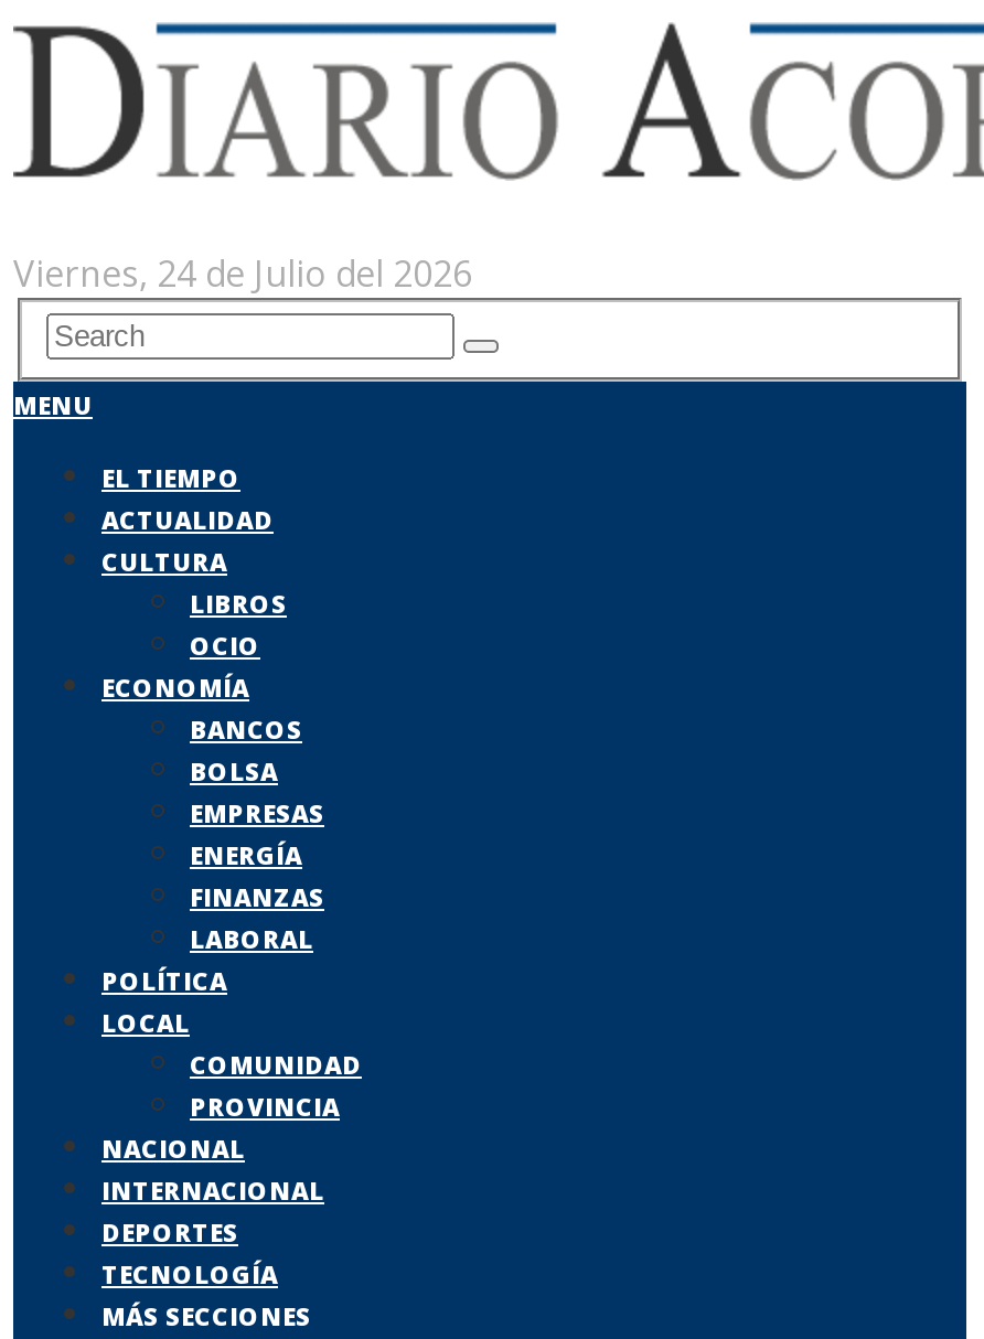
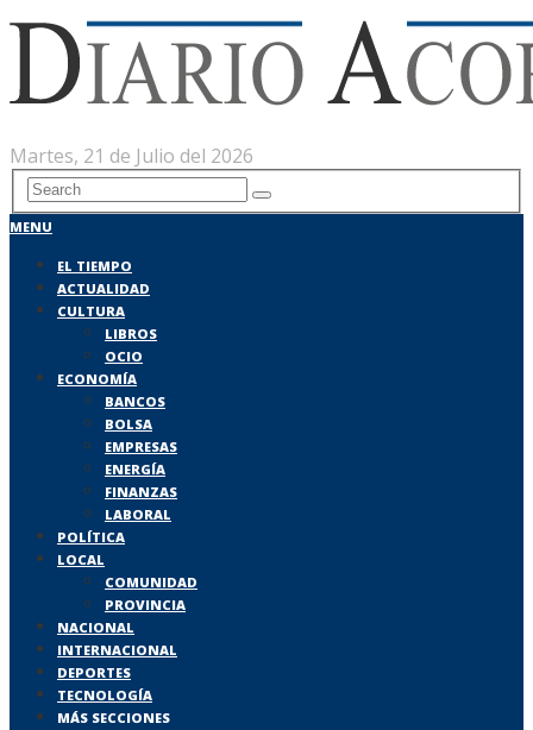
[13,249,472,297] Viernes, 24 de Julio del 2026 -> [10,142,253,169] Martes, 21 de Julio del 2026

